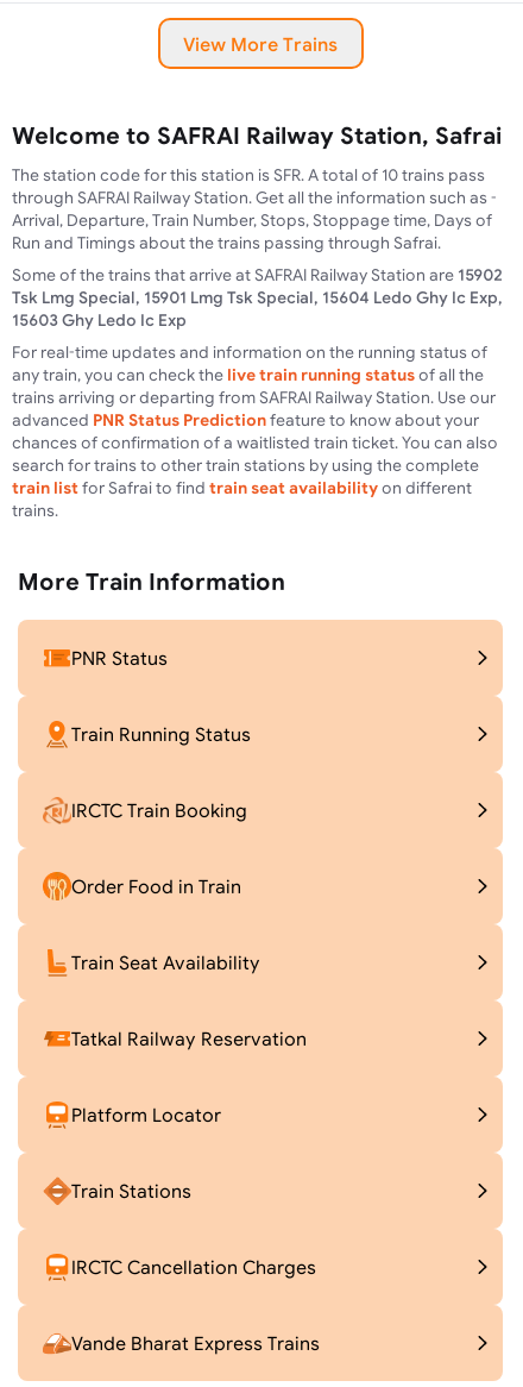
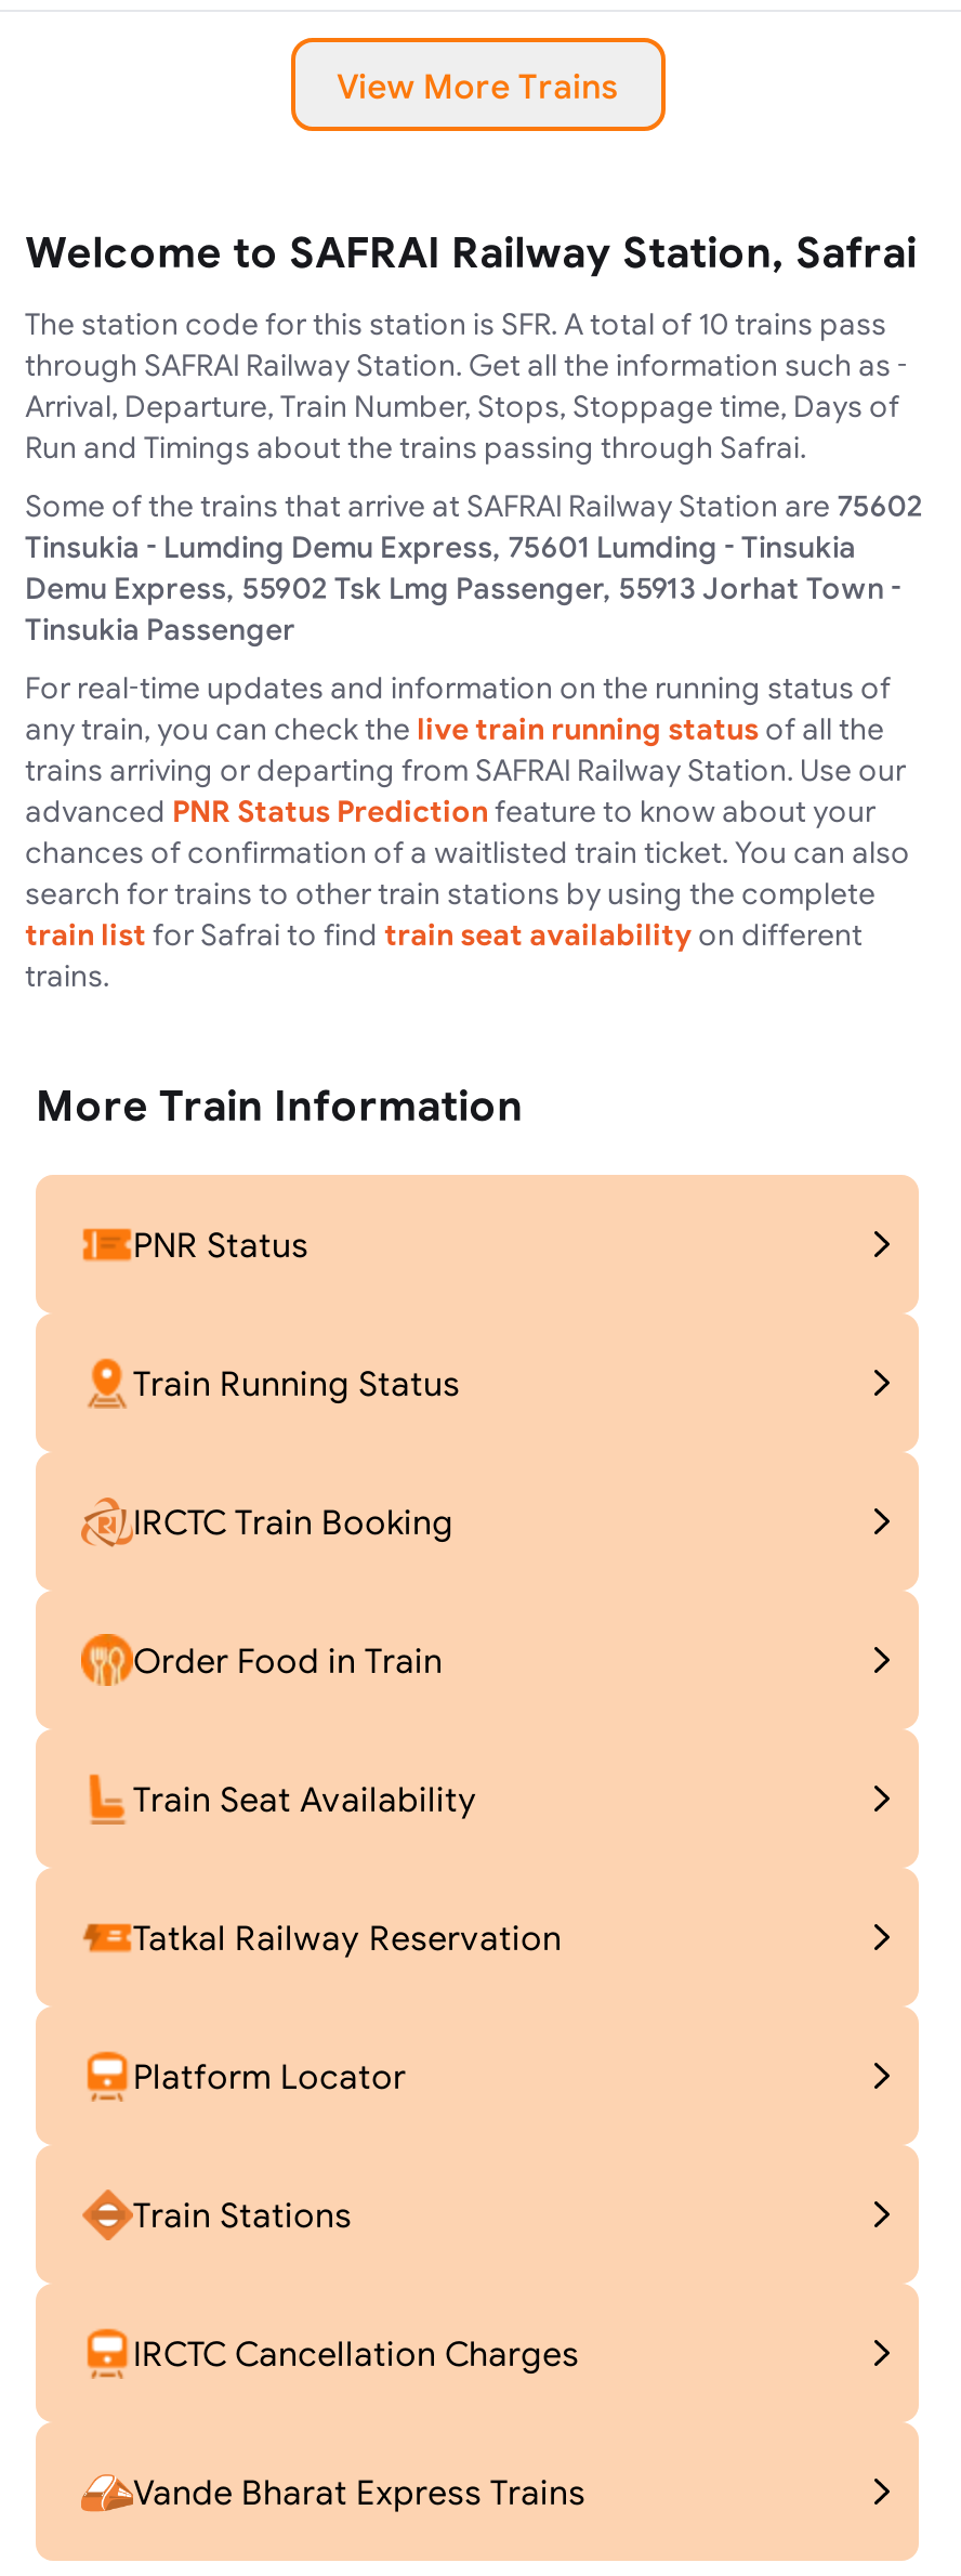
[12,266,503,330] Some of the trains that arrive at SAFRAI Railway Station are 15902 | Tsk Lmg Special, 15901 Lmg Tsk Special, 15604 Ledo Ghy Ic Exp, | 15603 Ghy Ledo Ic Exp -> [25,489,923,647] Some of the trains that arrive at SAFRAI Railway Station are 75602 | Tinsukia - Lumding Demu Express, 75601 Lumding - Tinsukia | Demu Express, 55902 Tsk Lmg Passenger, 55913 Jorhat Town - | Tinsukia Passenger

